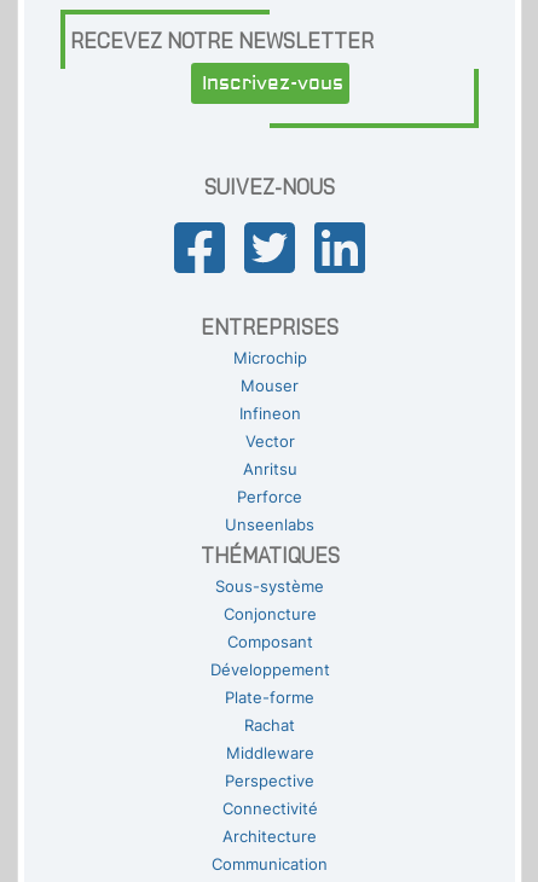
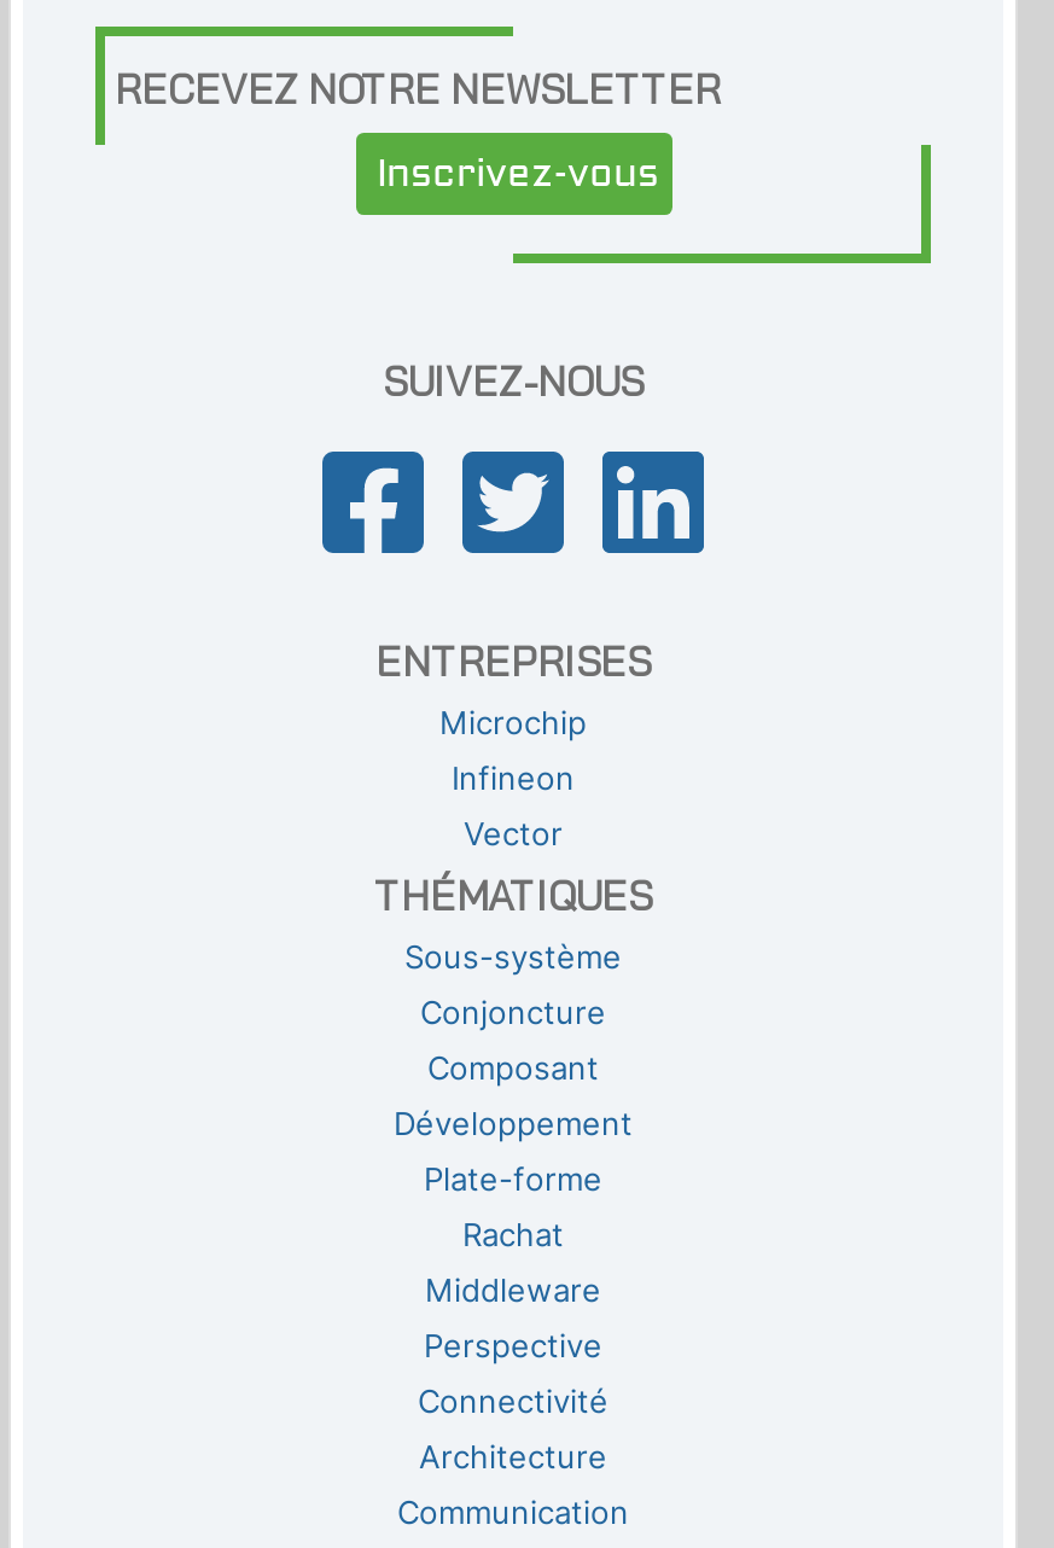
[241,378,299,396] Mouser -> none
[225,461,314,535] Anritsu | Perforce | Unseenlabs -> none

